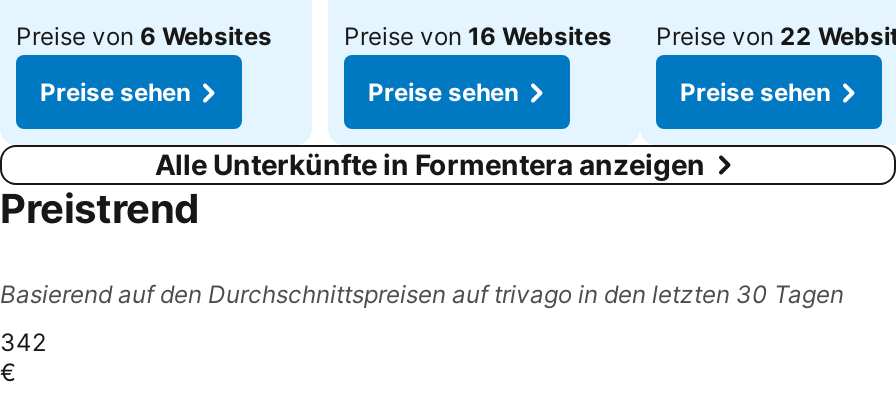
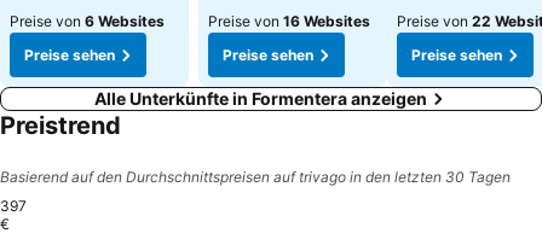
[0,327,52,357] 342 -> [0,197,30,215] 397

